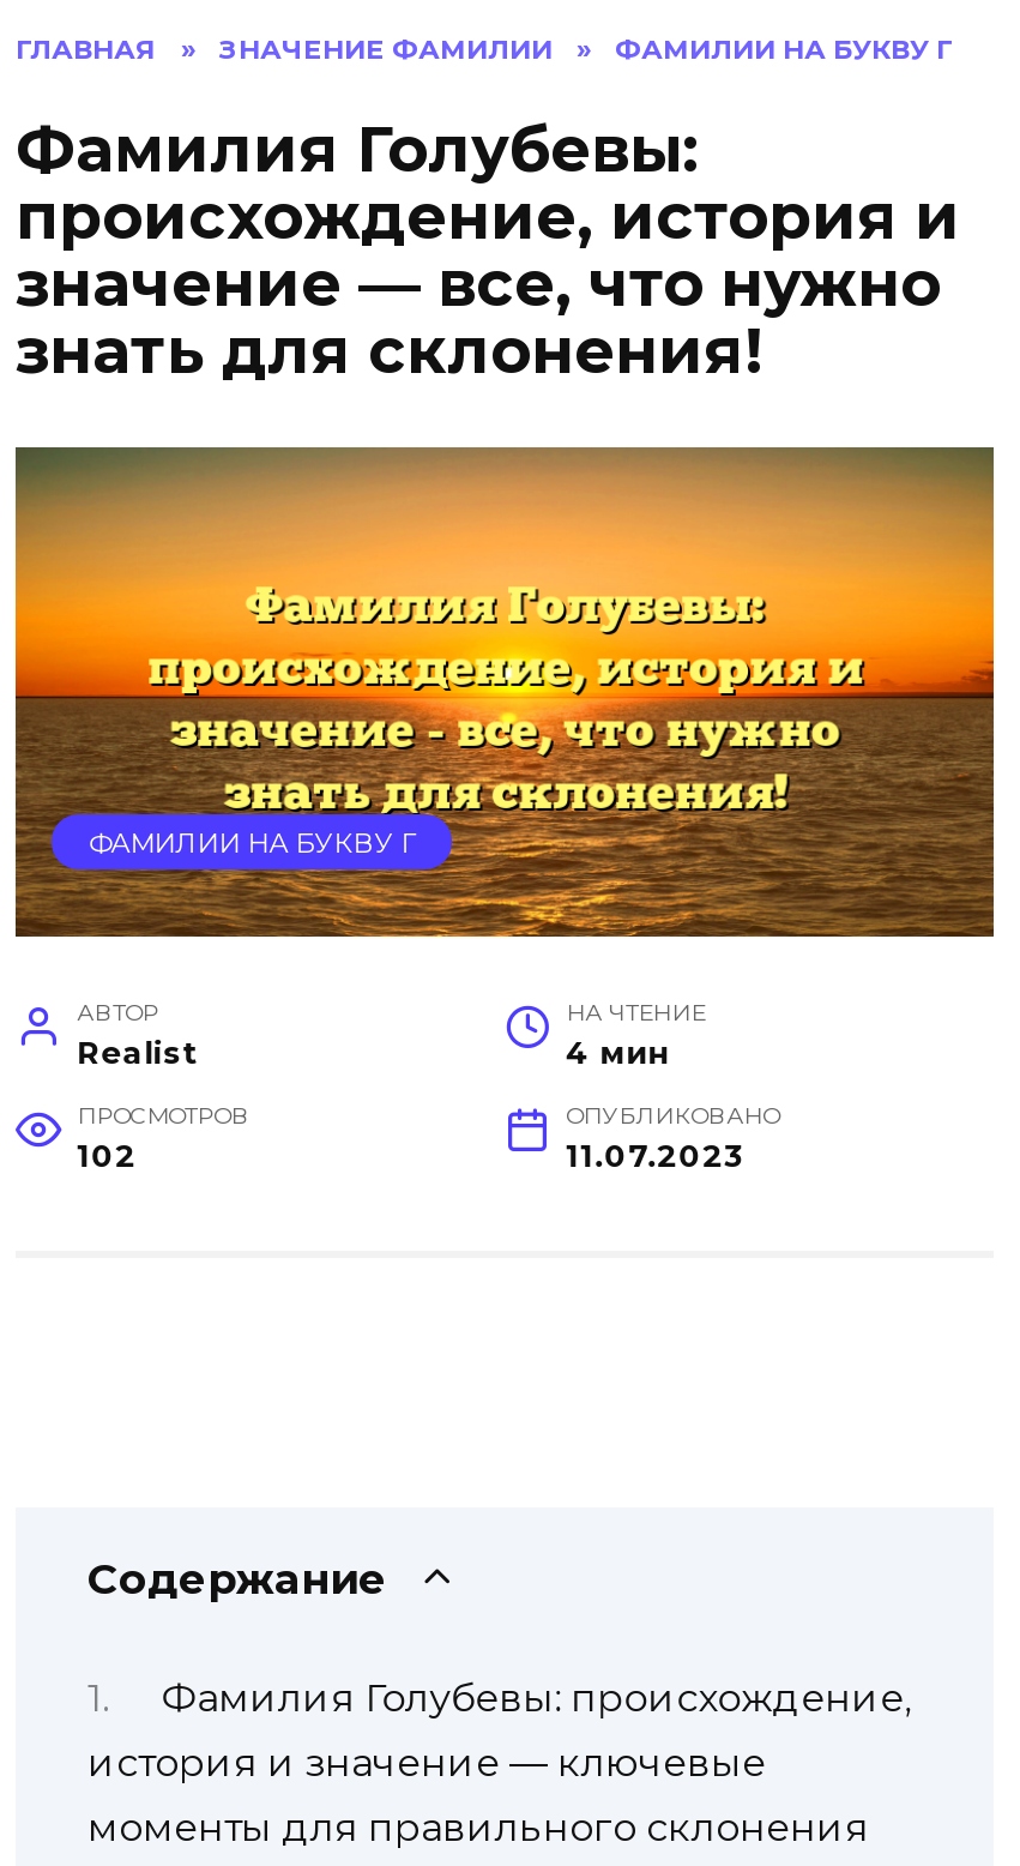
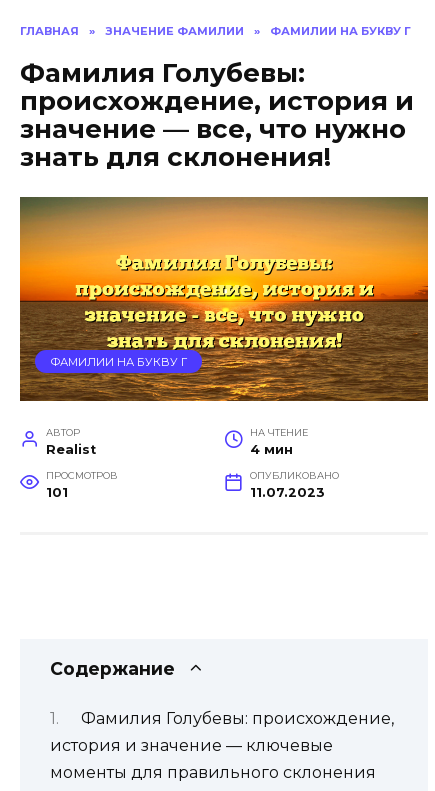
[77,1139,137,1175] 102 -> [46,485,68,500] 101

